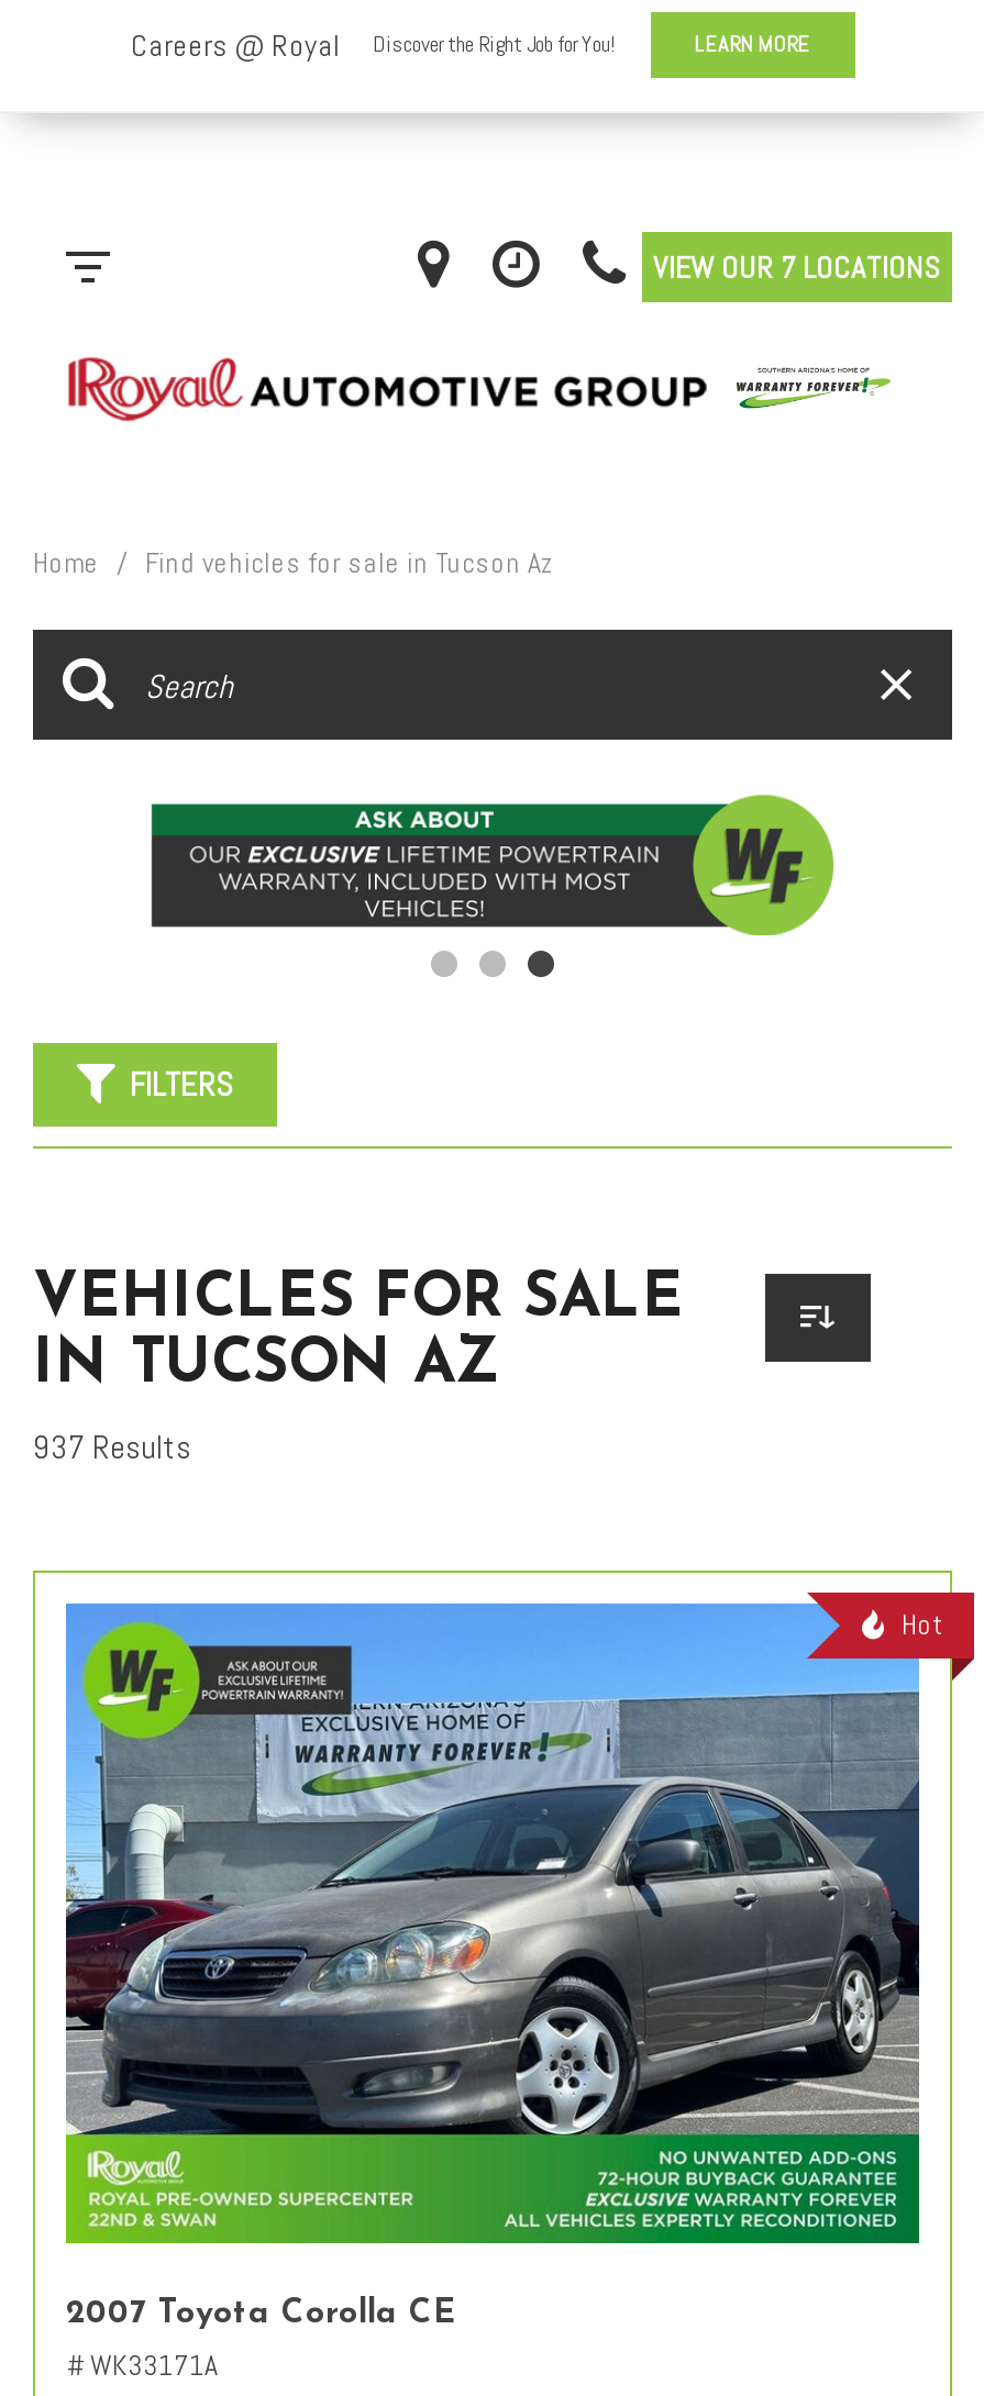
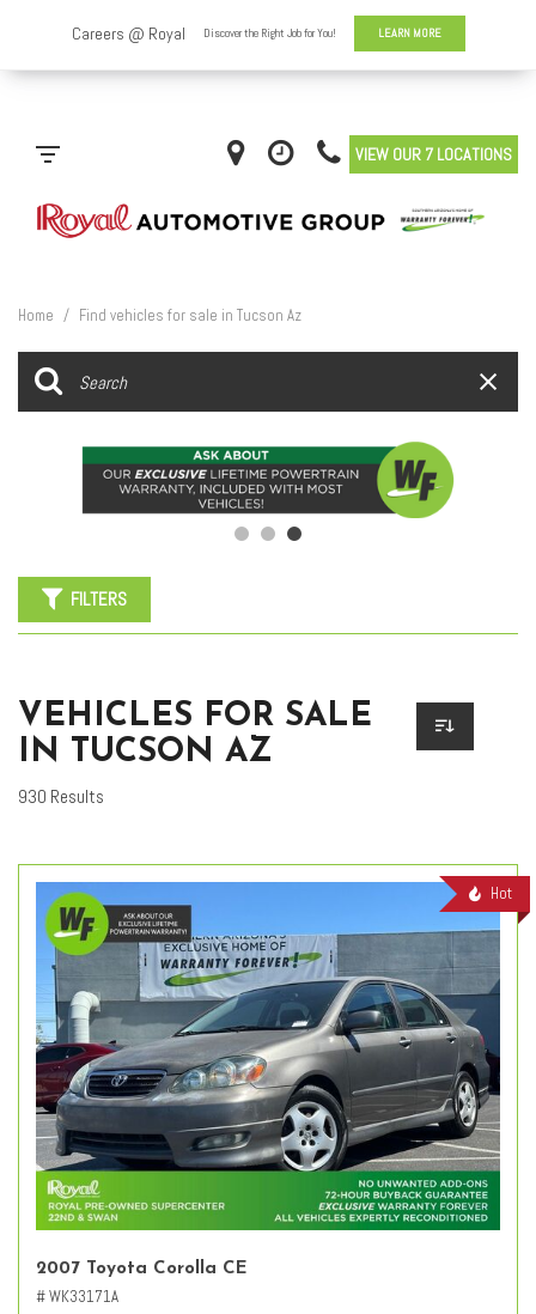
[33,1426,191,1467] 937 Results -> [18,785,104,808] 930 Results

